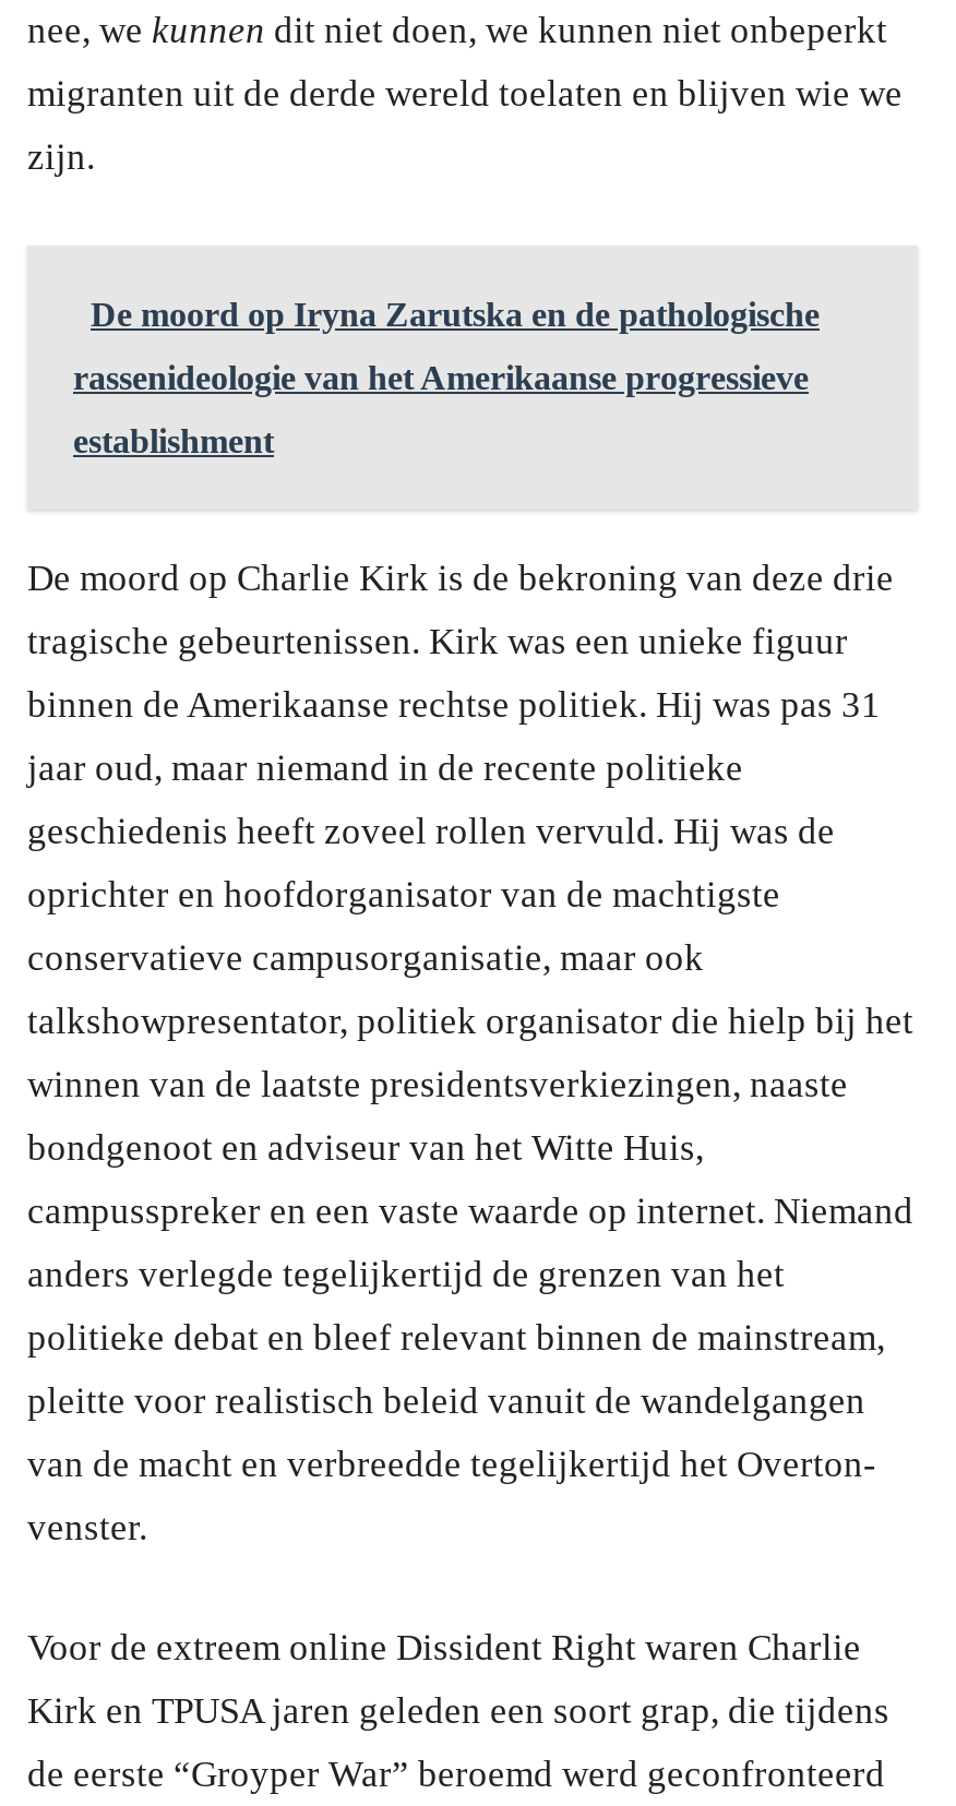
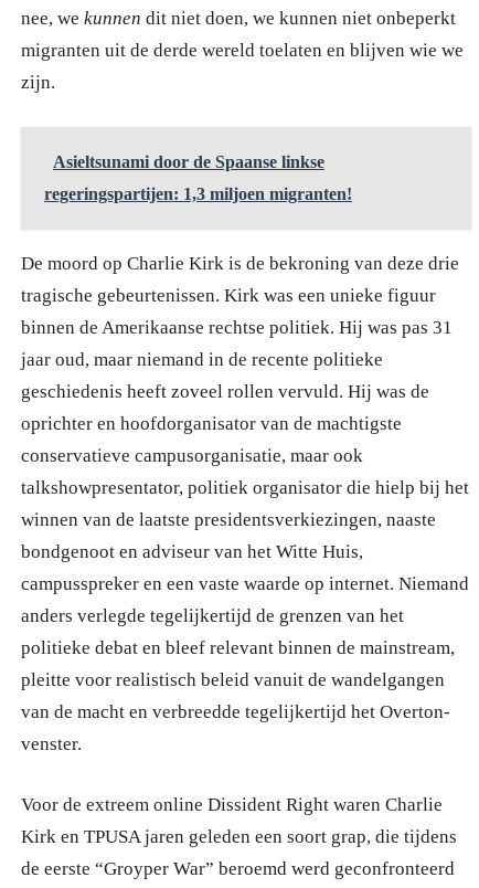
[73,296,820,459] De moord op Iryna Zarutska en de pathologische | rassenideologie van het Amerikaanse progressieve | establishment -> [44,152,352,203] Asieltsunami door de Spaanse linkse | regeringspartijen: 1,3 miljoen migranten!

